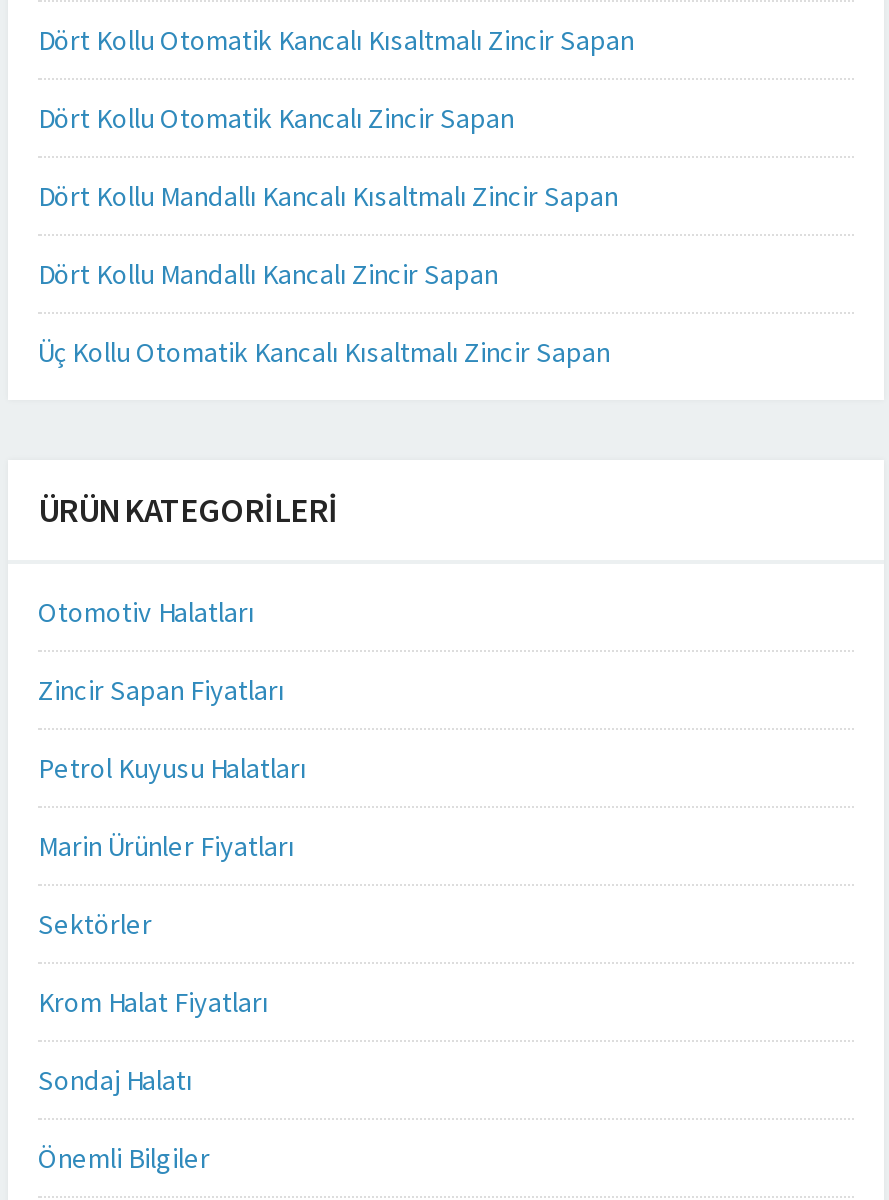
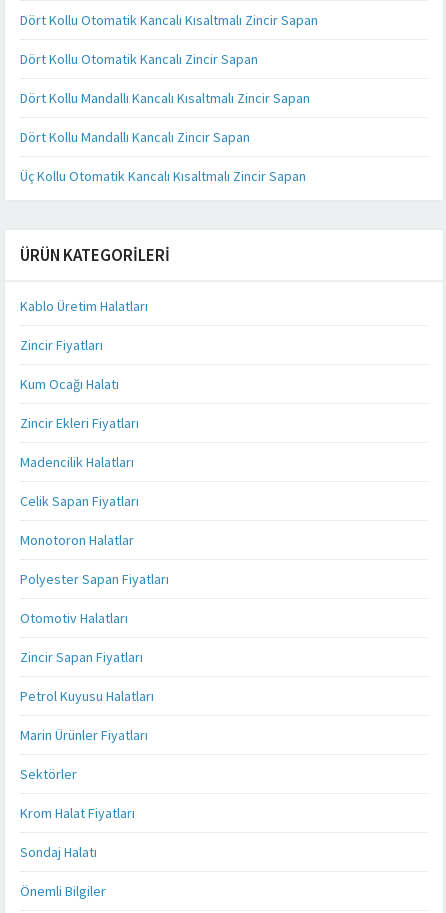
none -> [20,297,169,588] Kablo Üretim Halatları | Zincir Fiyatları | Kum Ocağı Halatı | Zincir Ekleri Fiyatları | Madencilik Halatları | Celik Sapan Fiyatları | Monotoron Halatlar | Polyester Sapan Fiyatları

